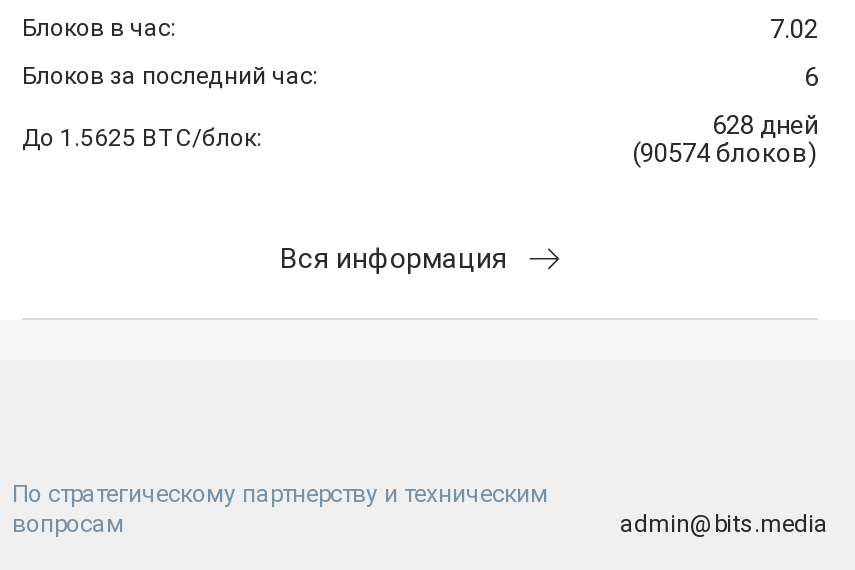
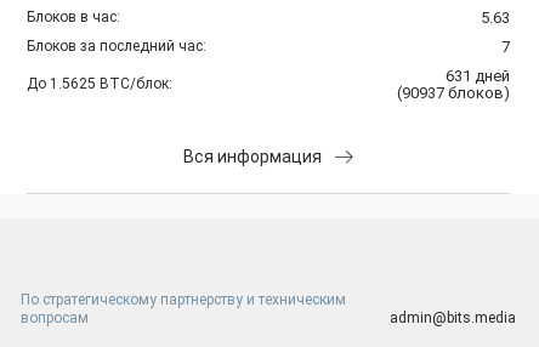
[770,14,818,44] 7.02 -> [481,8,510,26] 5.63
[804,62,818,92] 6 -> [501,37,510,56] 7
[712,110,818,140] 628 дней -> [446,66,510,85] 631 дней
[632,138,818,168] (90574 блоков) -> [397,83,510,102] (90937 блоков)

